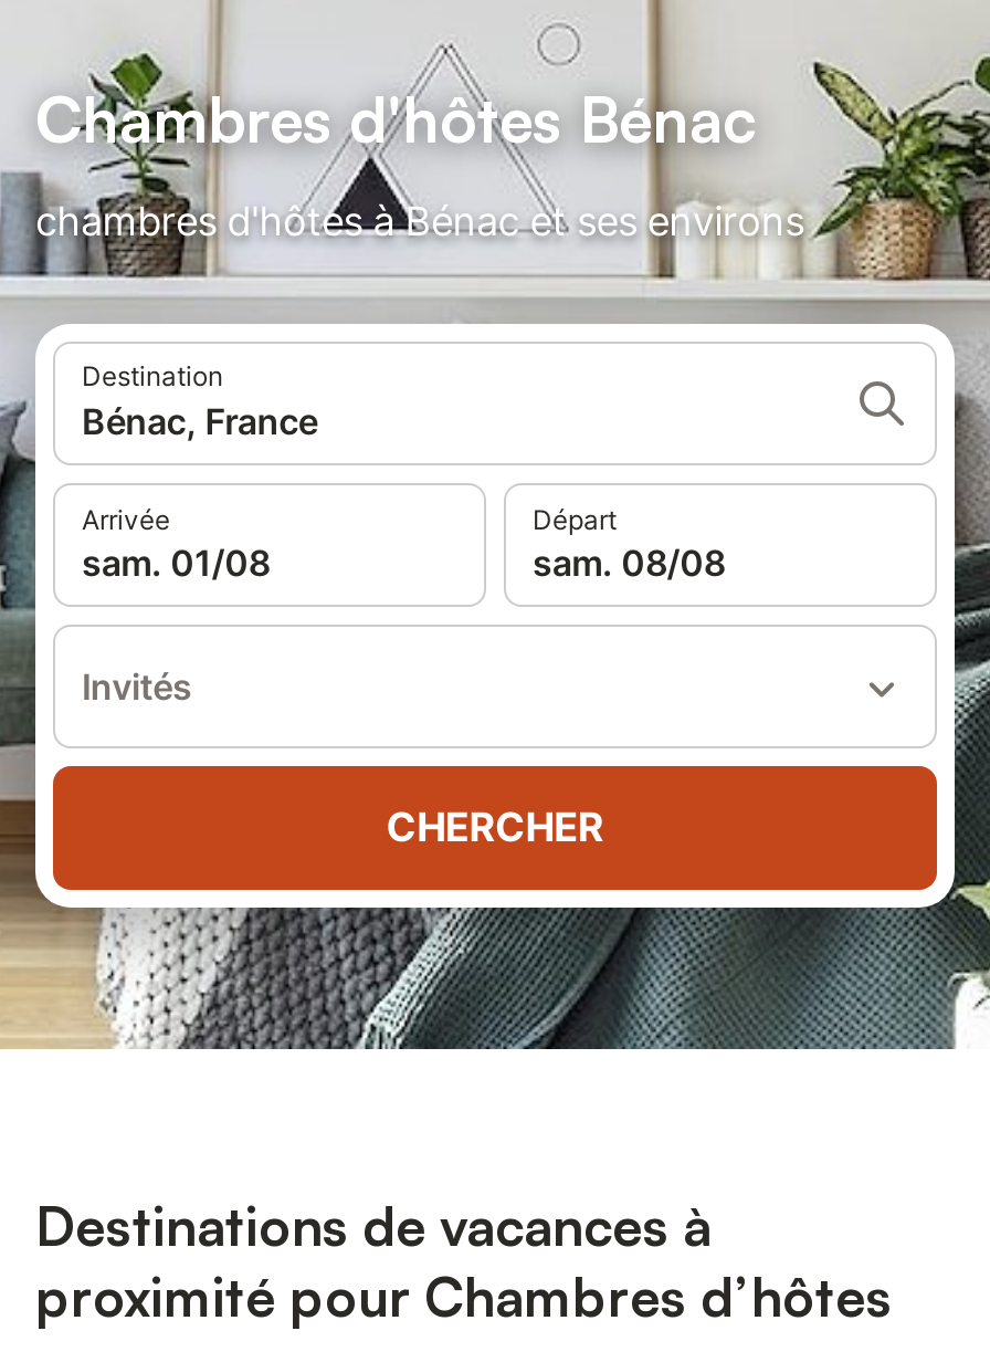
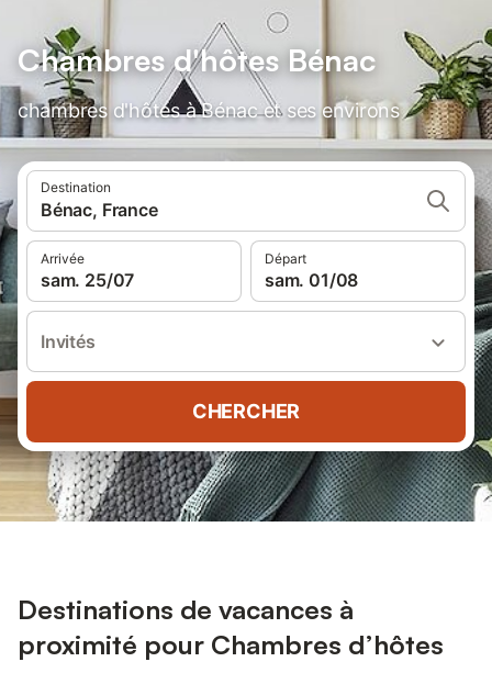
[82,541,270,585] sam. 01/08 -> [41,269,134,291] sam. 25/07
[533,541,725,585] sam. 08/08 -> [265,269,358,291] sam. 01/08

